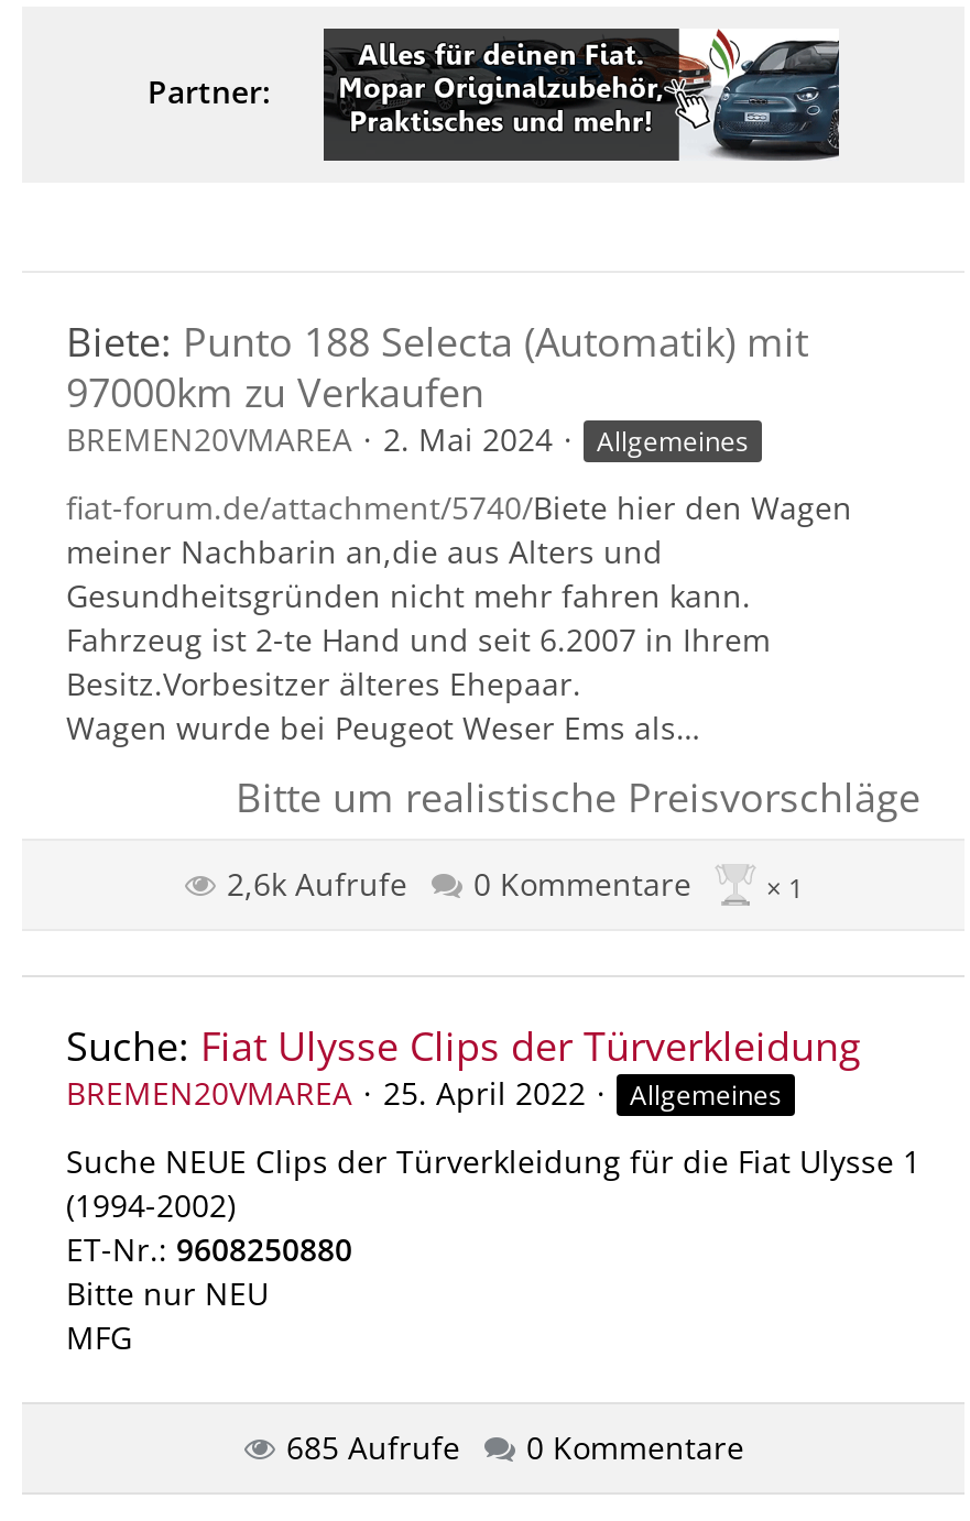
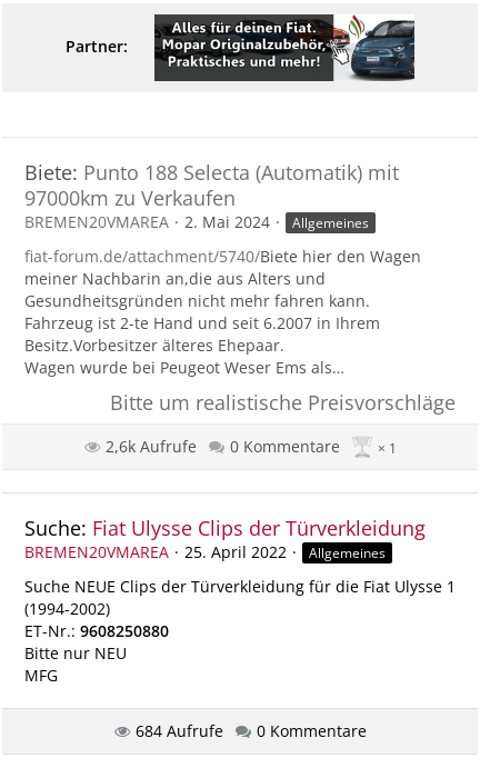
[277,1426,744,1468] 685 Aufrufe 0 Kommentare -> [131,720,367,741] 684 Aufrufe 0 Kommentare

